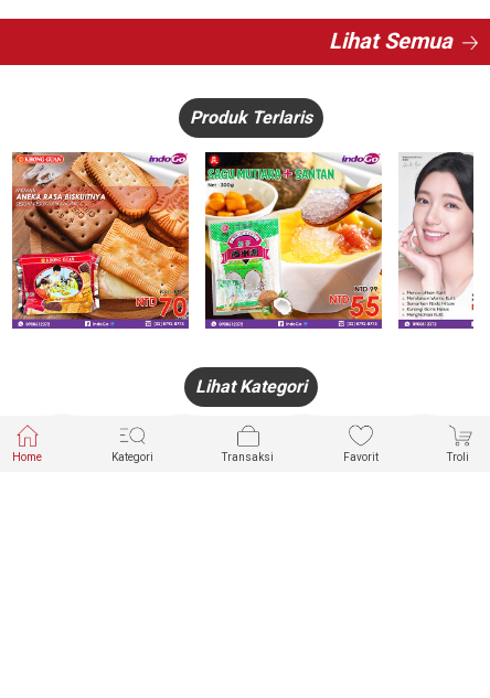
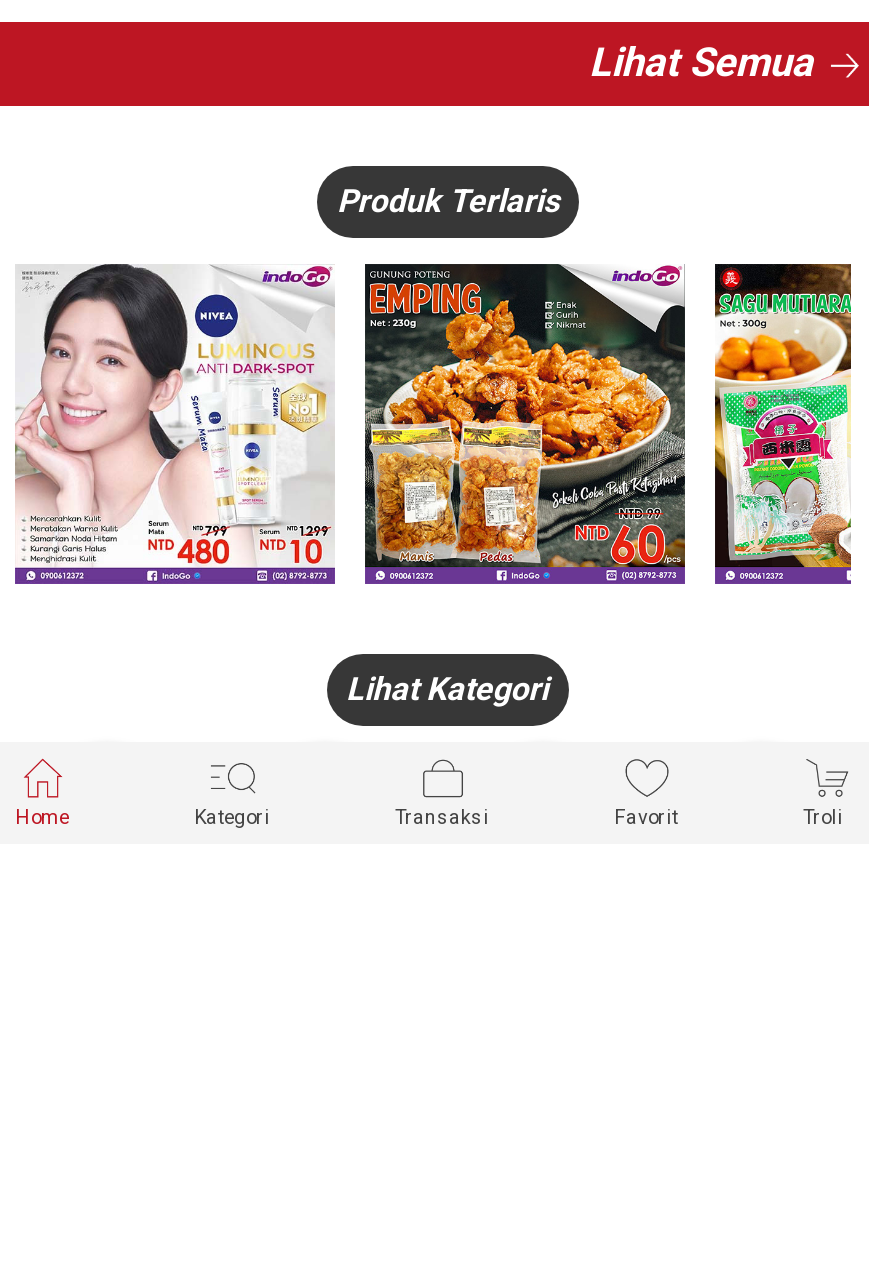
[11,151,190,321] [image] -> [15,262,335,570] [image]
[204,151,383,321] [image] -> [363,262,687,570] [image]
[398,152,475,321] [image] -> [713,262,853,570] [image]

